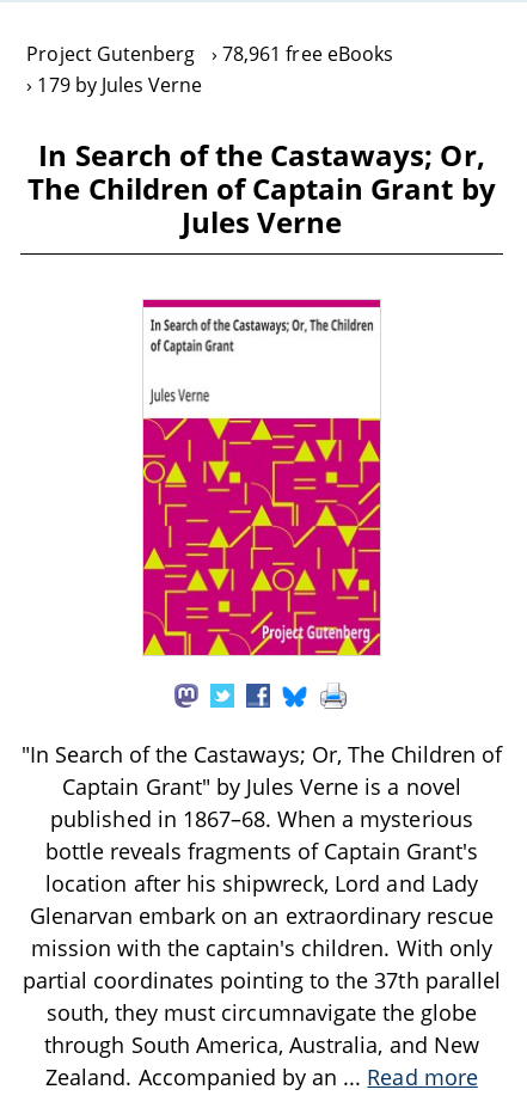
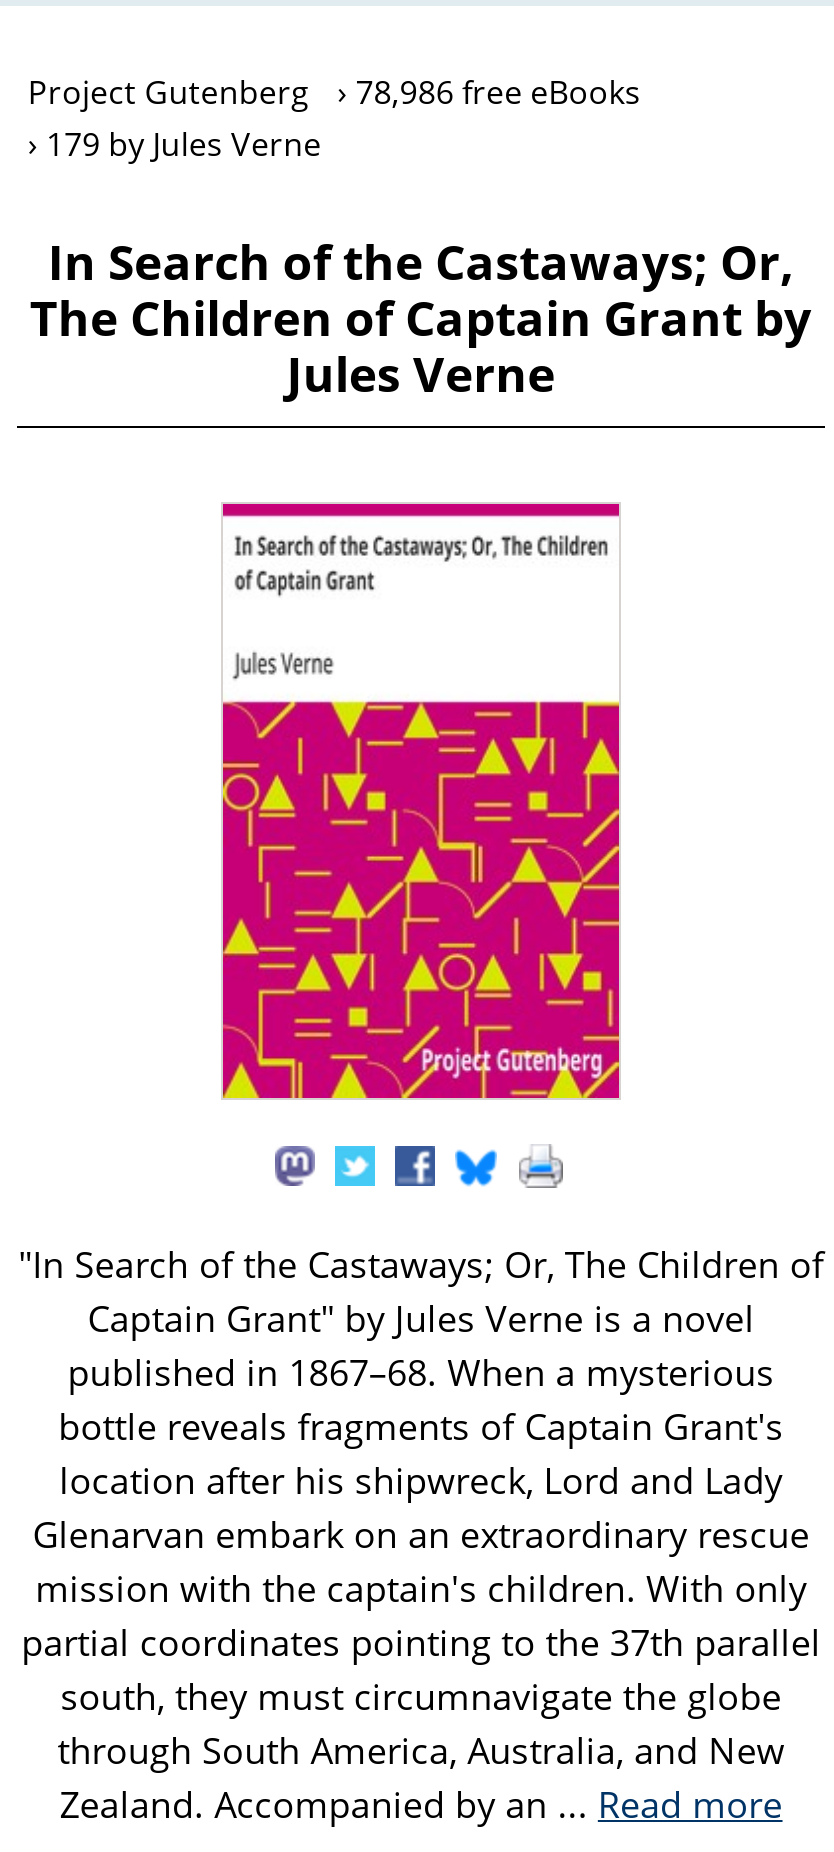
[27,41,393,67] Project Gutenberg 78,961 free eBooks -> [28,70,641,114] Project Gutenberg 78,986 free eBooks

